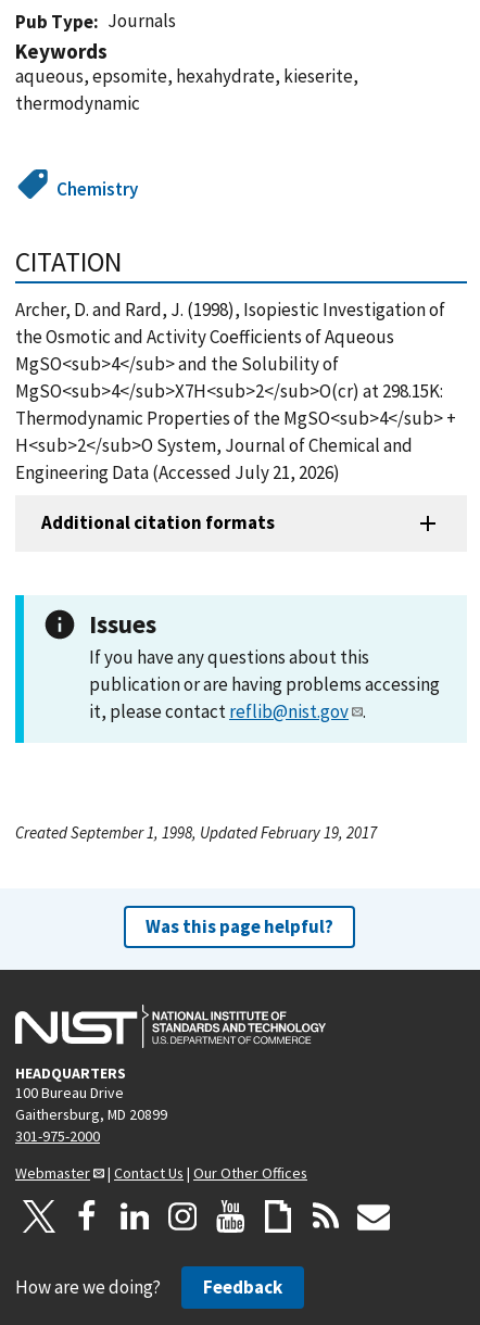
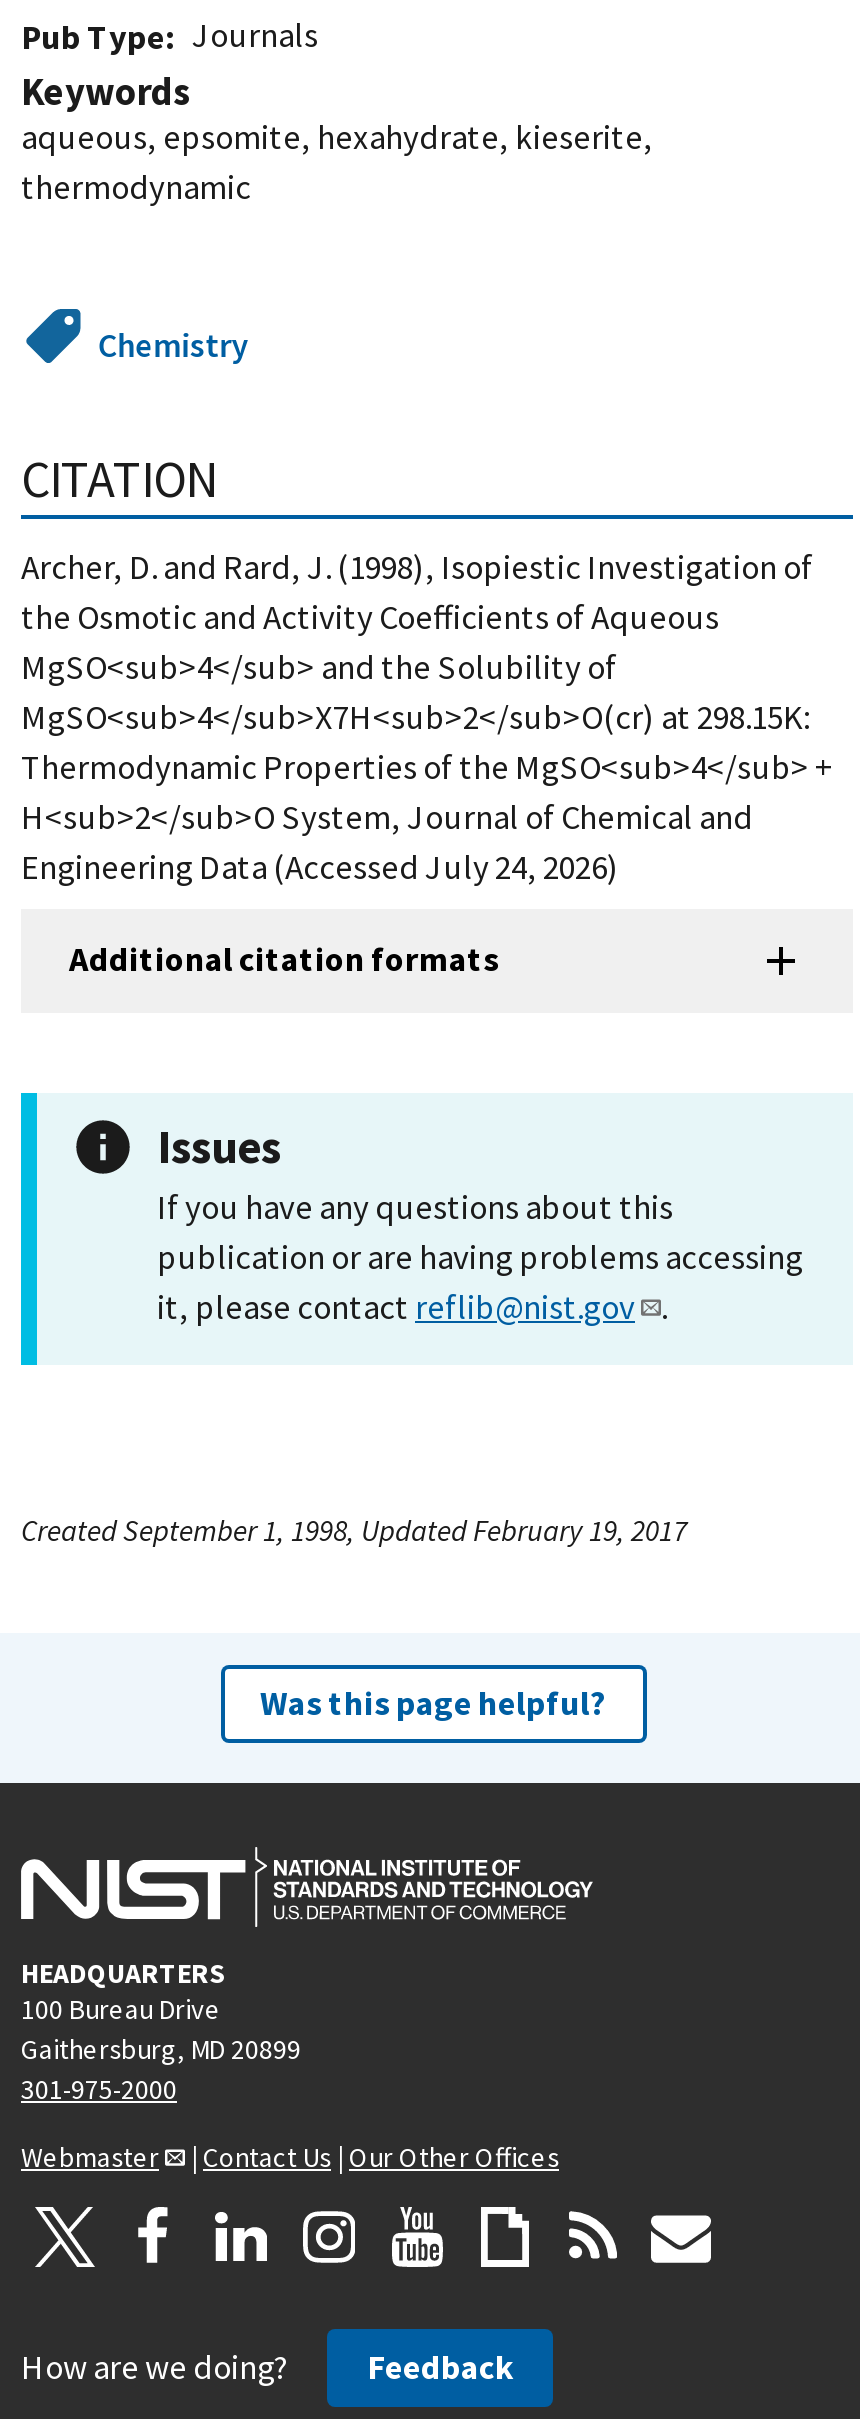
[15,460,340,484] Engineering Data (Accessed July 21, 2026) -> [21,845,619,889] Engineering Data (Accessed July 24, 2026)

